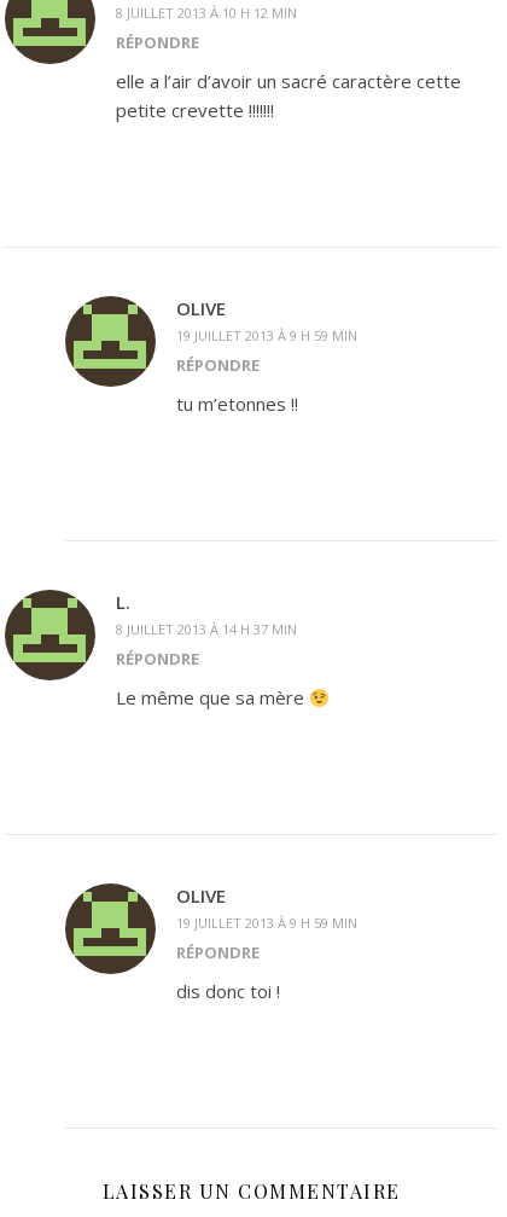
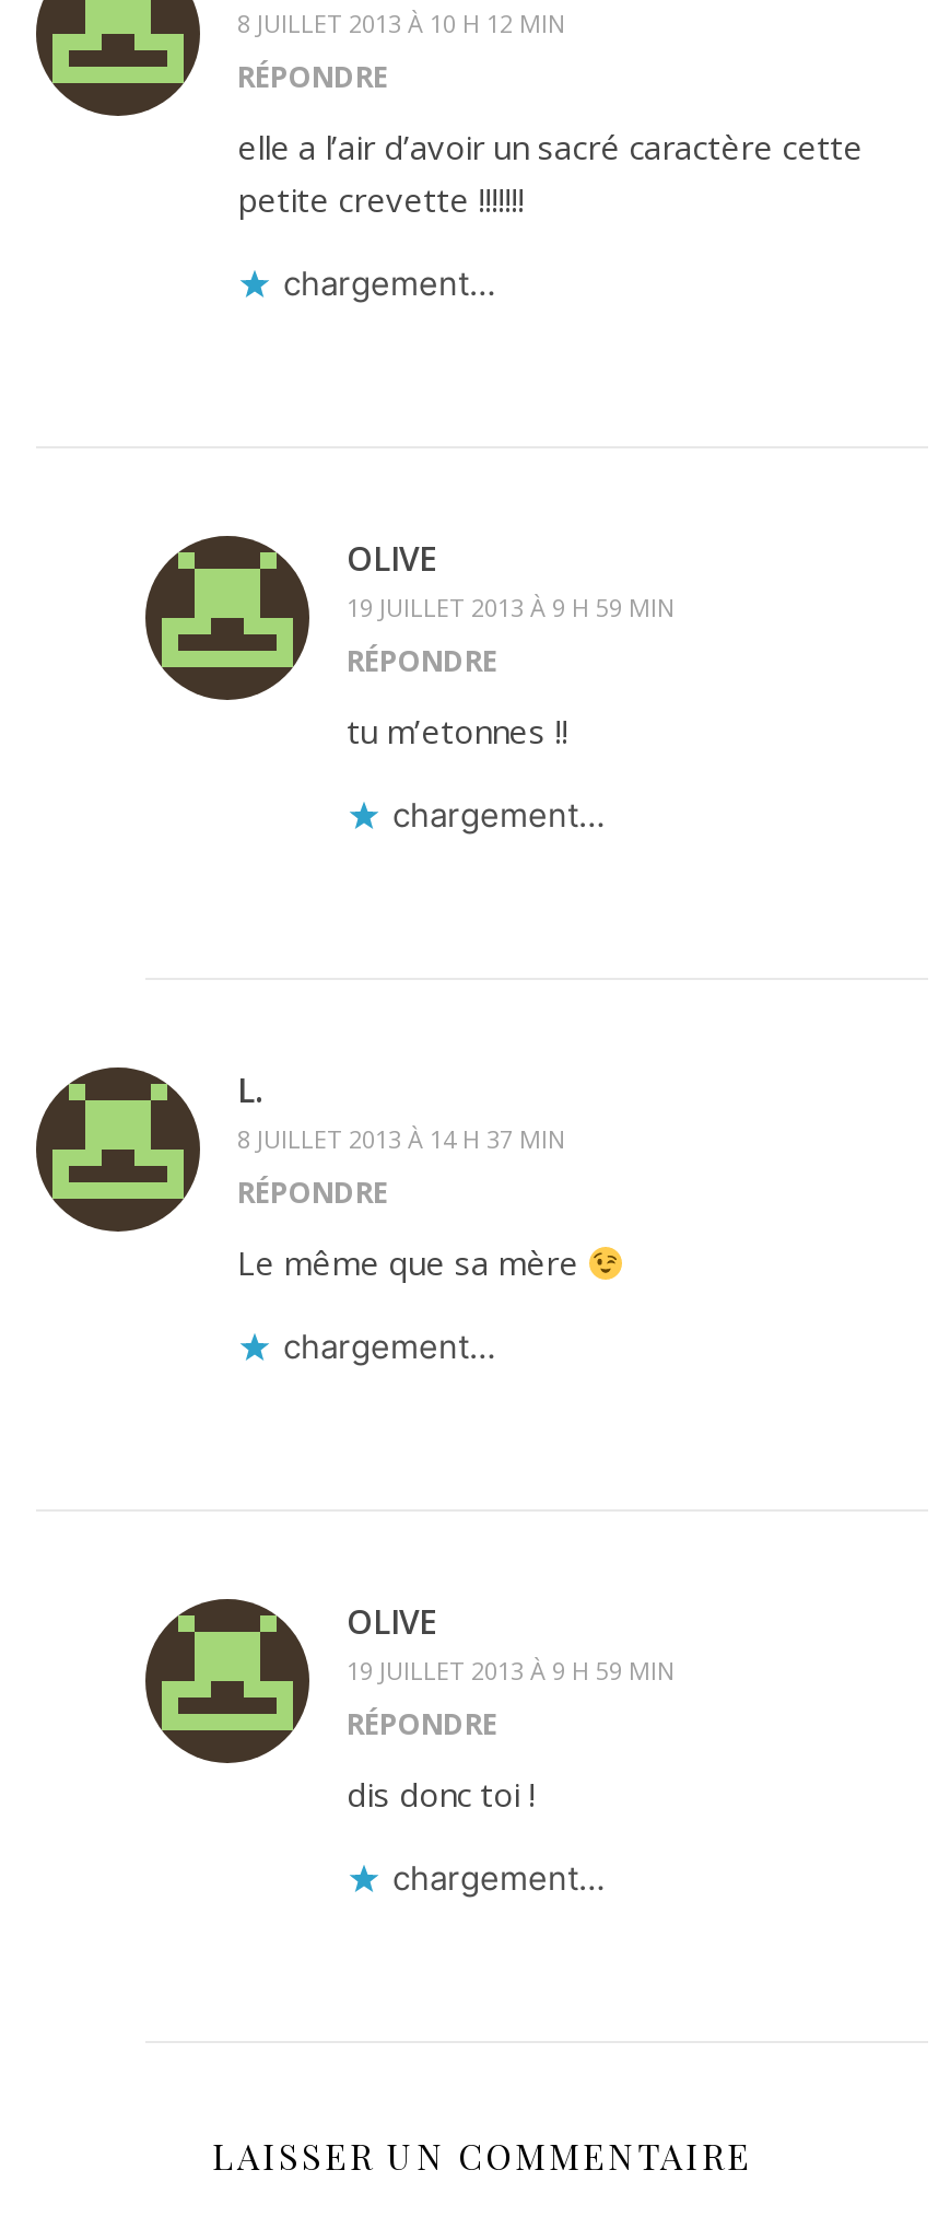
none -> [283,262,495,304] chargement…
none -> [392,794,605,836] chargement…
none -> [283,1326,495,1367] chargement…
none -> [392,1857,605,1899] chargement…

